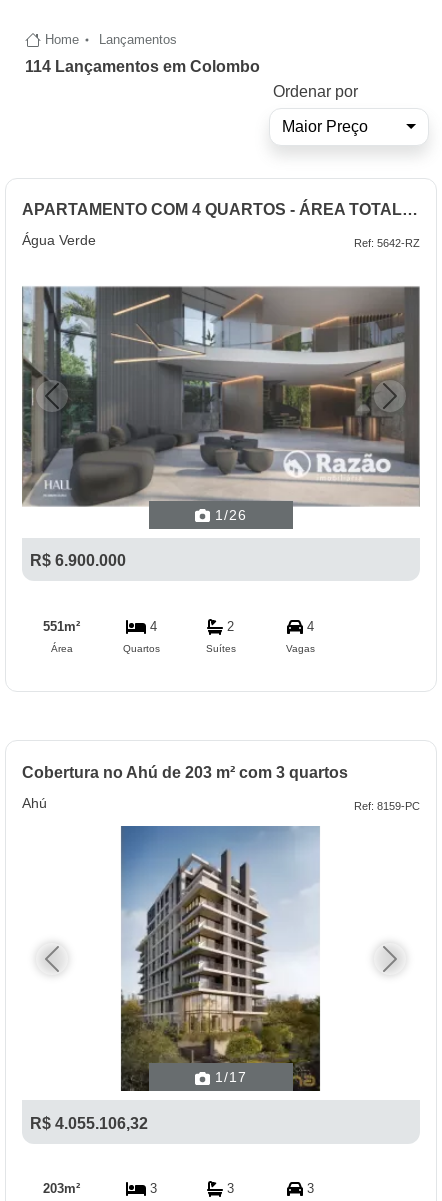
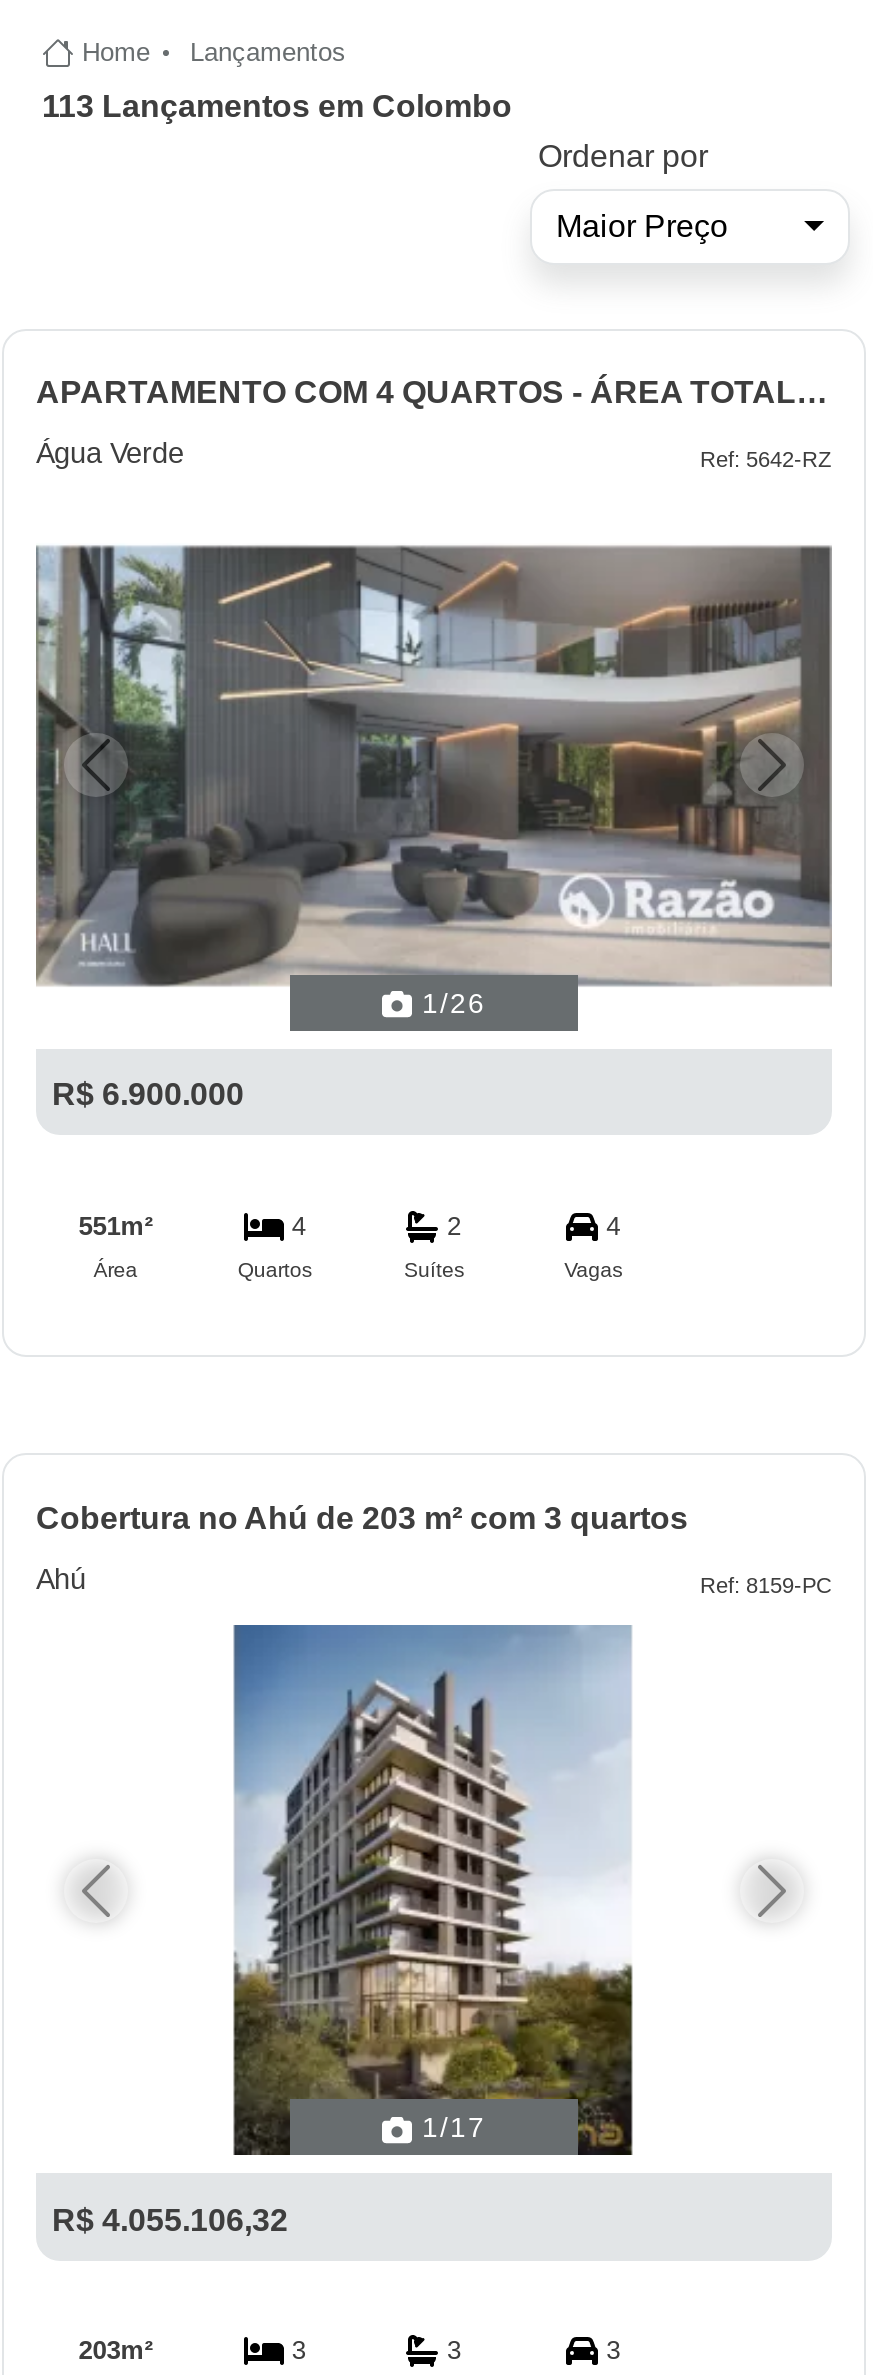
[25,58,260,75] 114 Lançamentos em Colombo -> [42,89,512,123] 113 Lançamentos em Colombo

